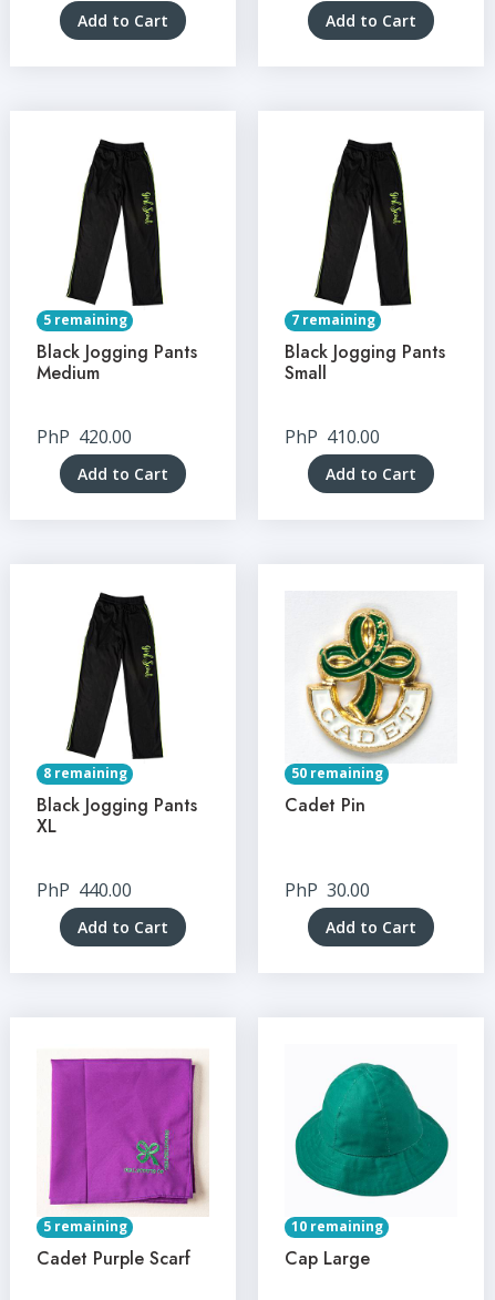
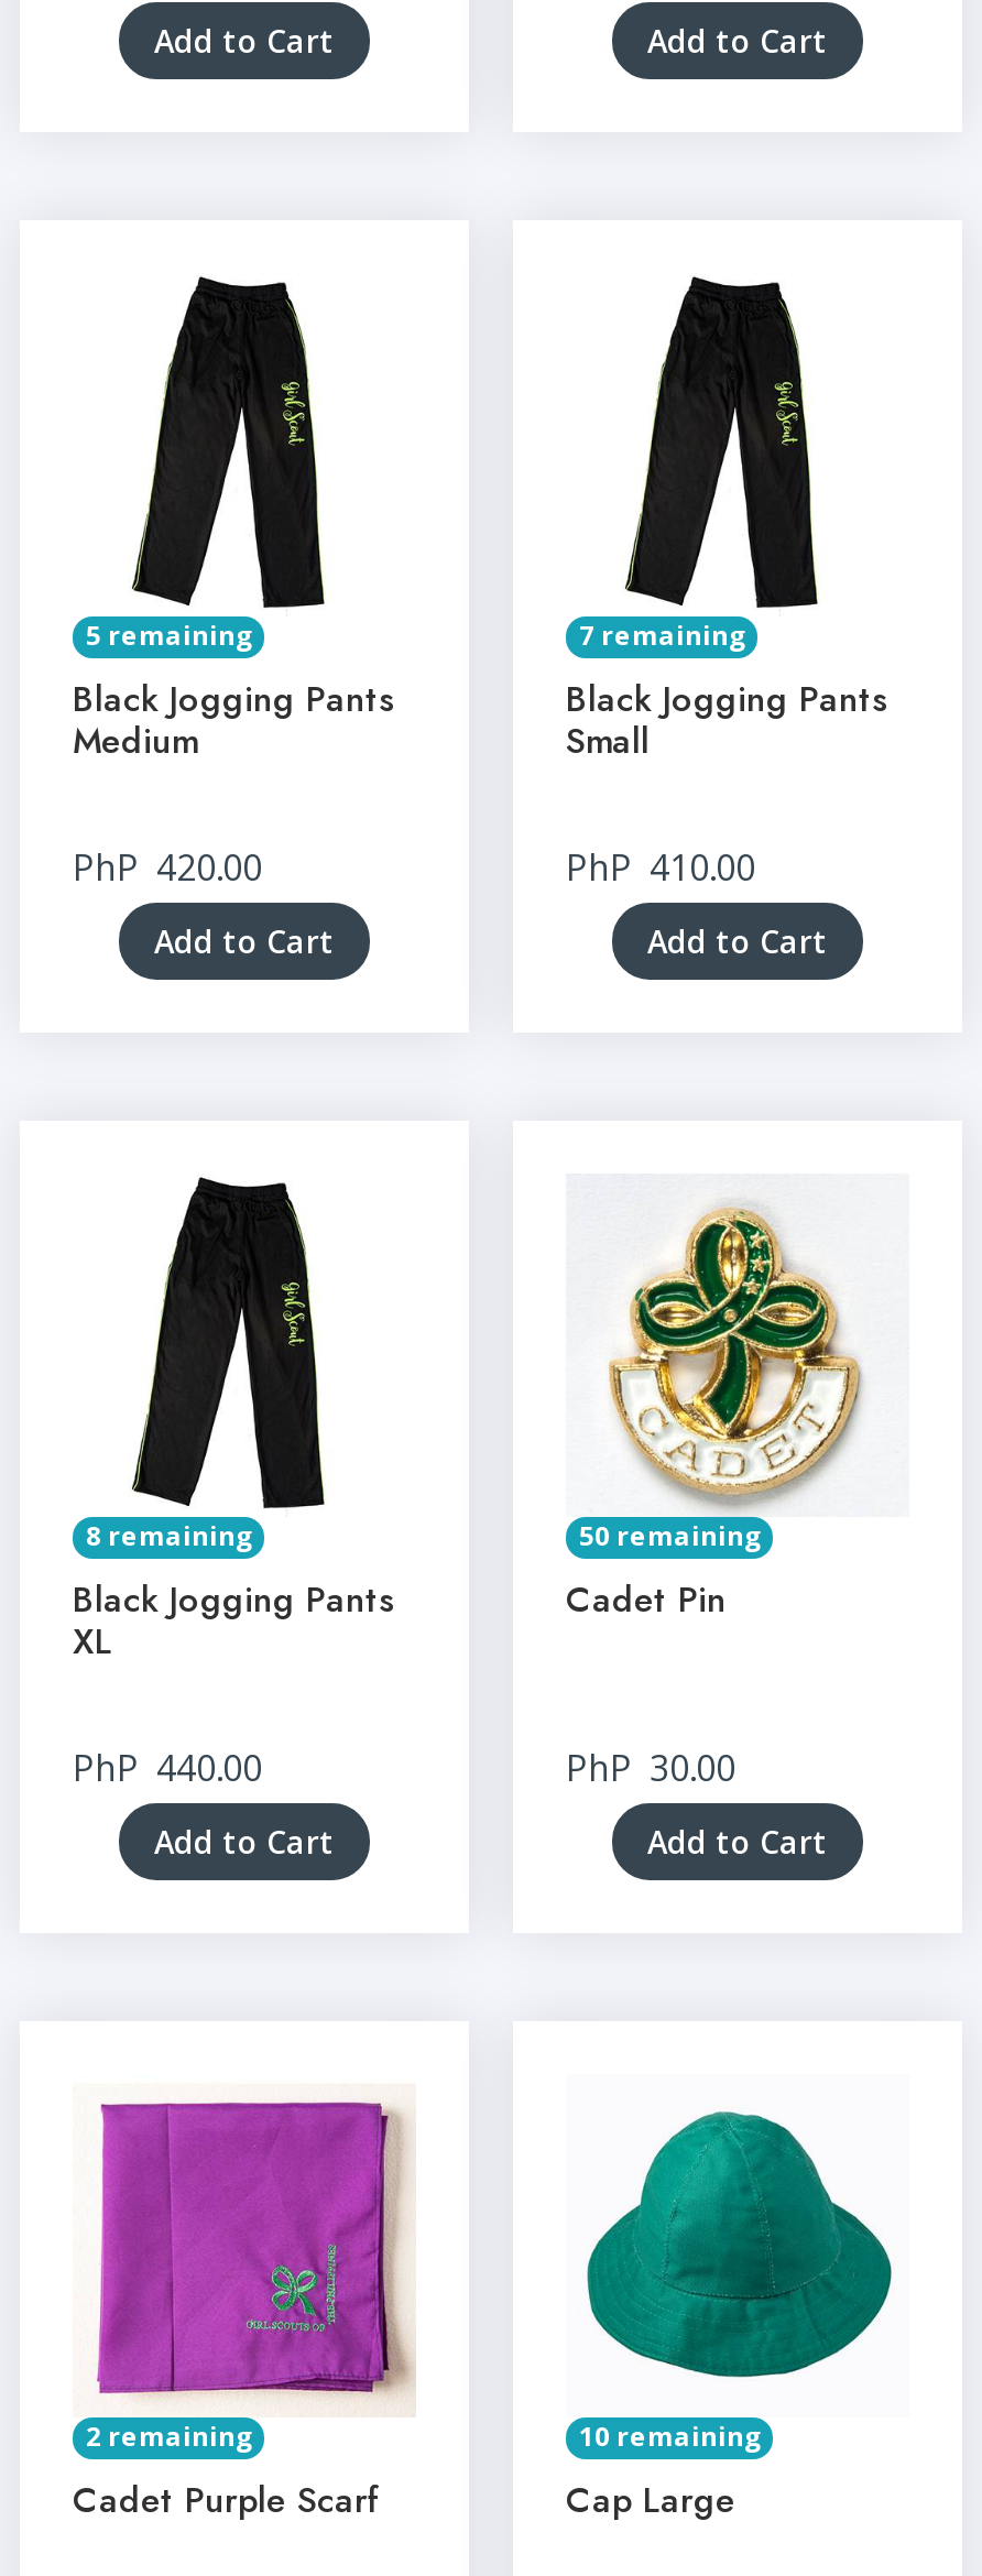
[43,1217,127,1235] 5 remaining -> [86,2417,253,2454] 2 remaining

